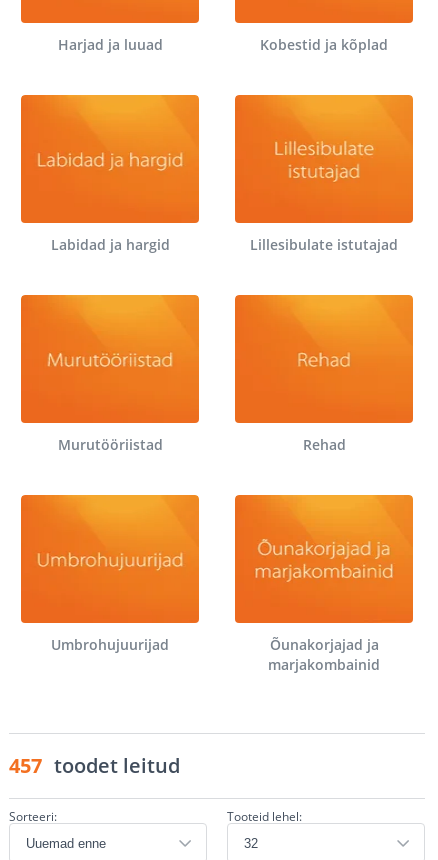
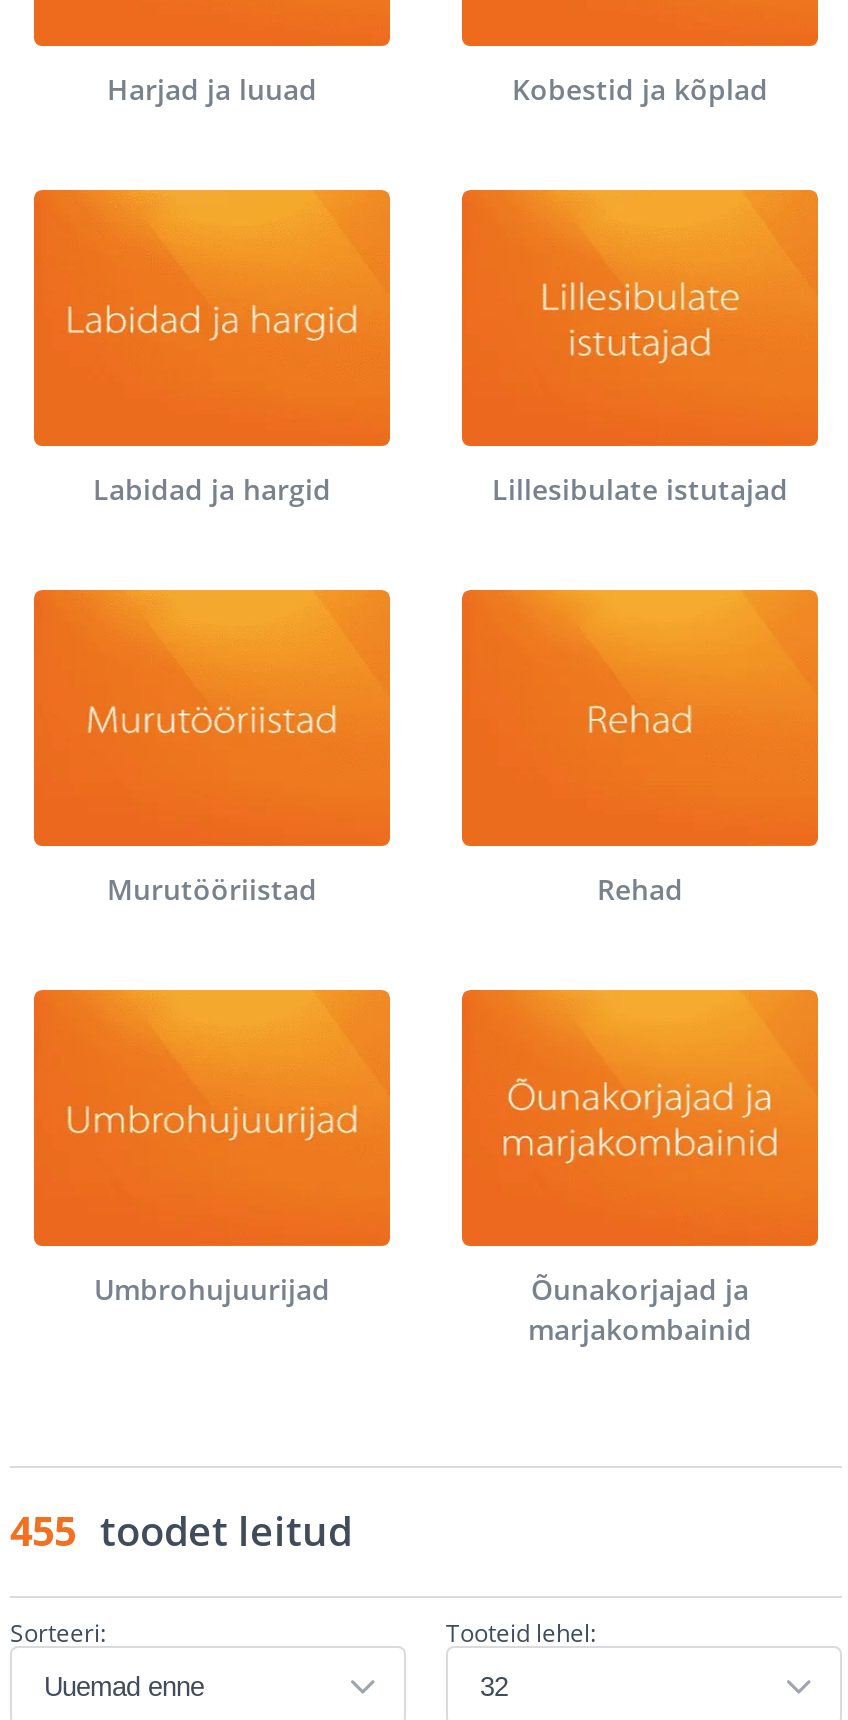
[9,752,180,779] 457 toodet leitud -> [10,1504,352,1558] 455 toodet leitud

